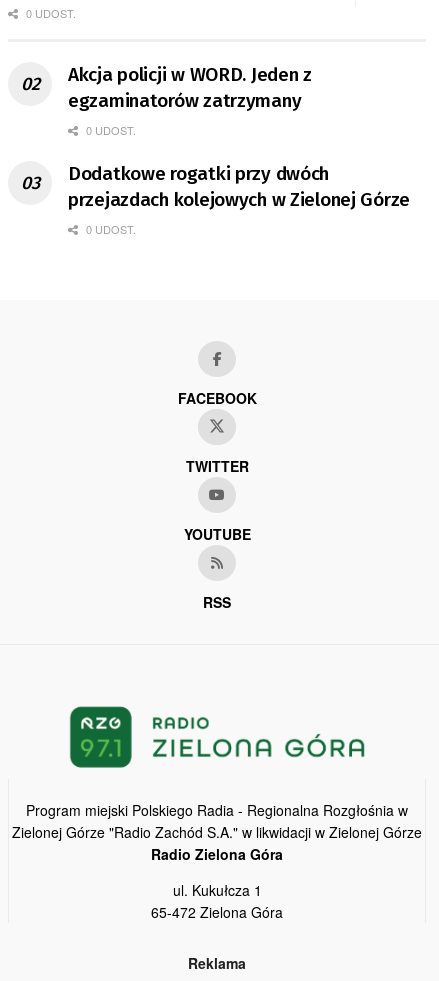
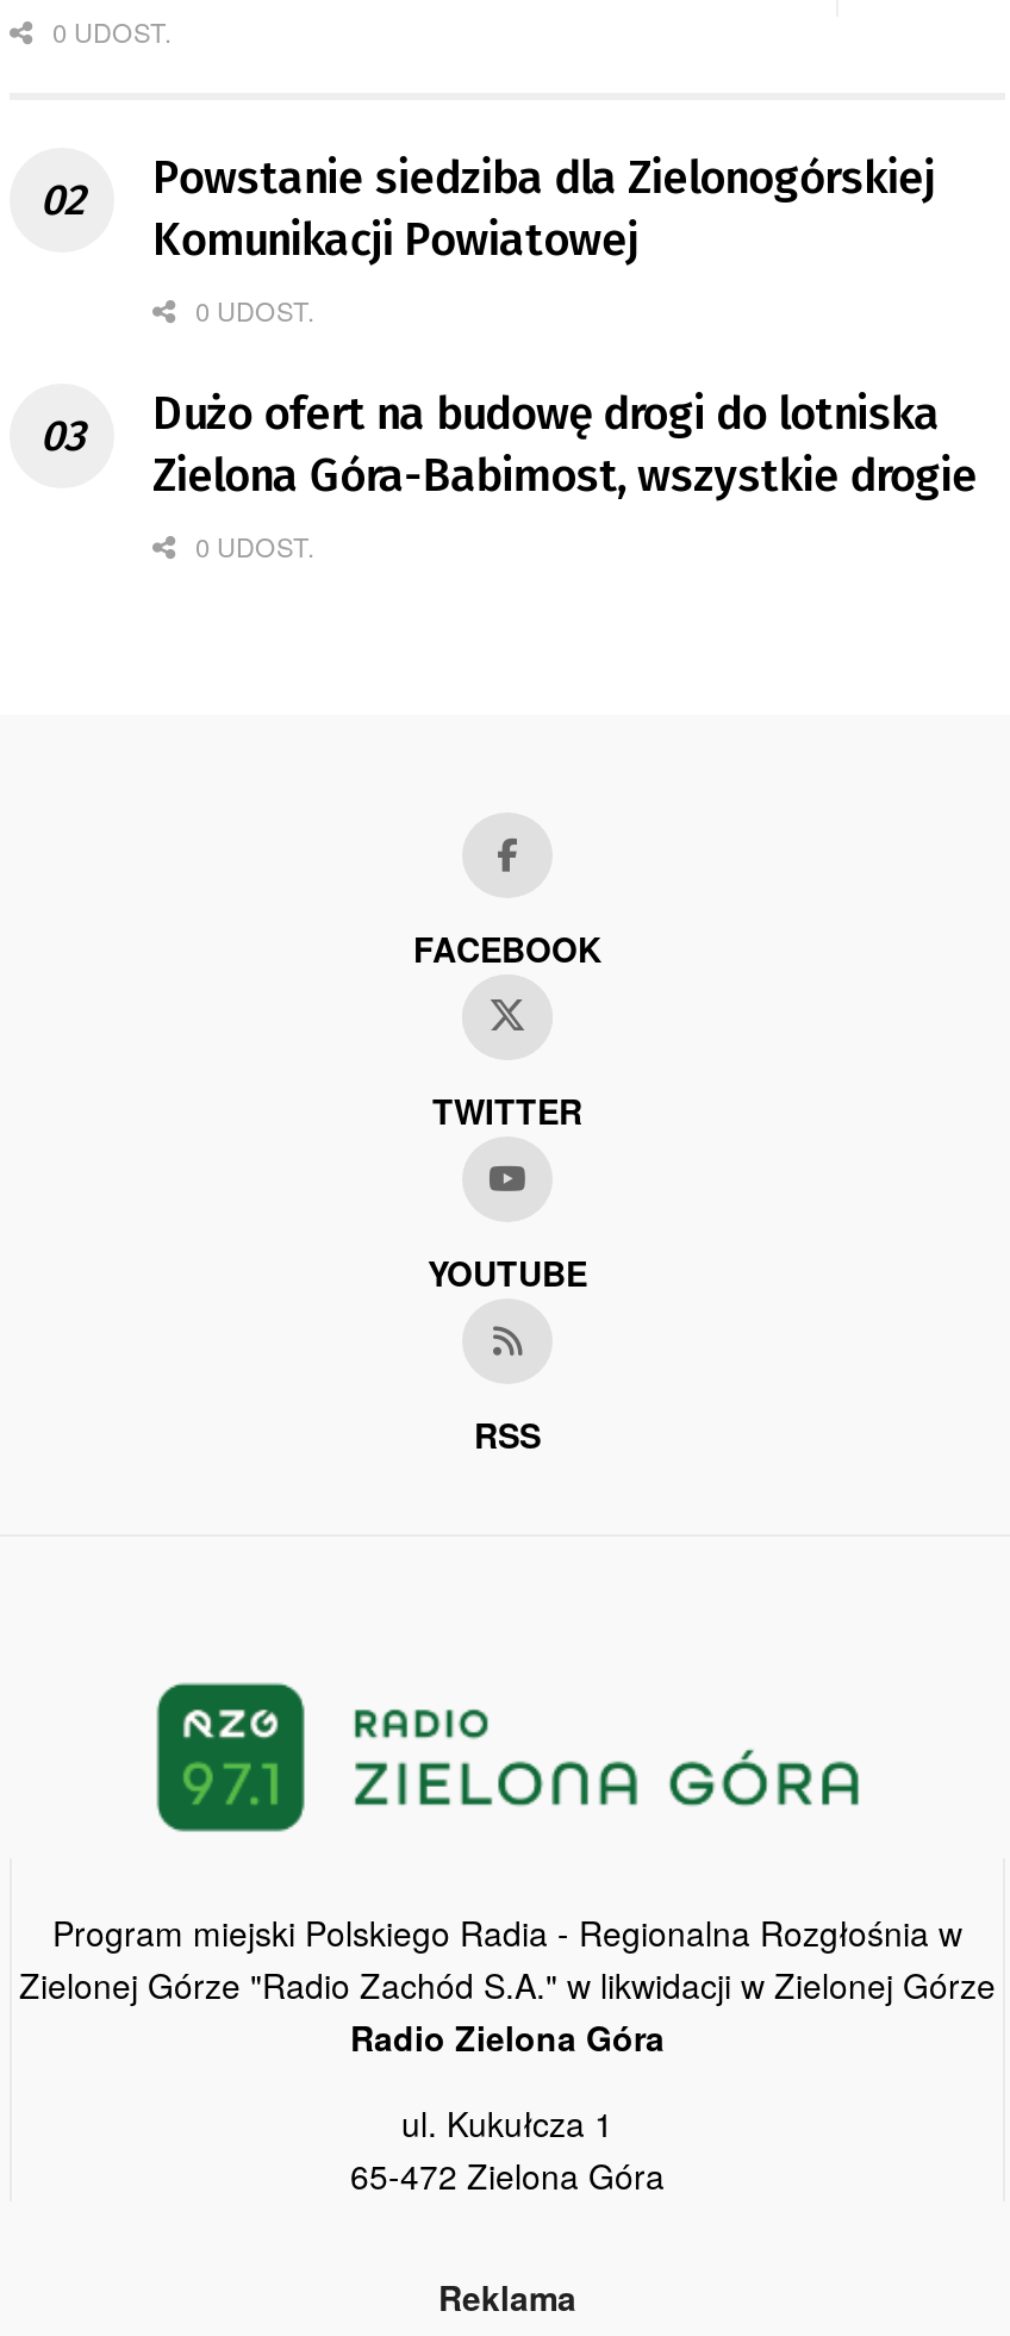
[68,63,312,112] Akcja policji w WORD. Jeden z | egzaminatorów zatrzymany -> [152,151,935,267] Powstanie siedziba dla Zielonogórskiej | Komunikacji Powiatowej
[68,162,410,211] Dodatkowe rogatki przy dwóch | przejazdach kolejowych w Zielonej Górze -> [152,386,977,503] Dużo ofert na budowę drogi do lotniska | Zielona Góra-Babimost, wszystkie drogie

